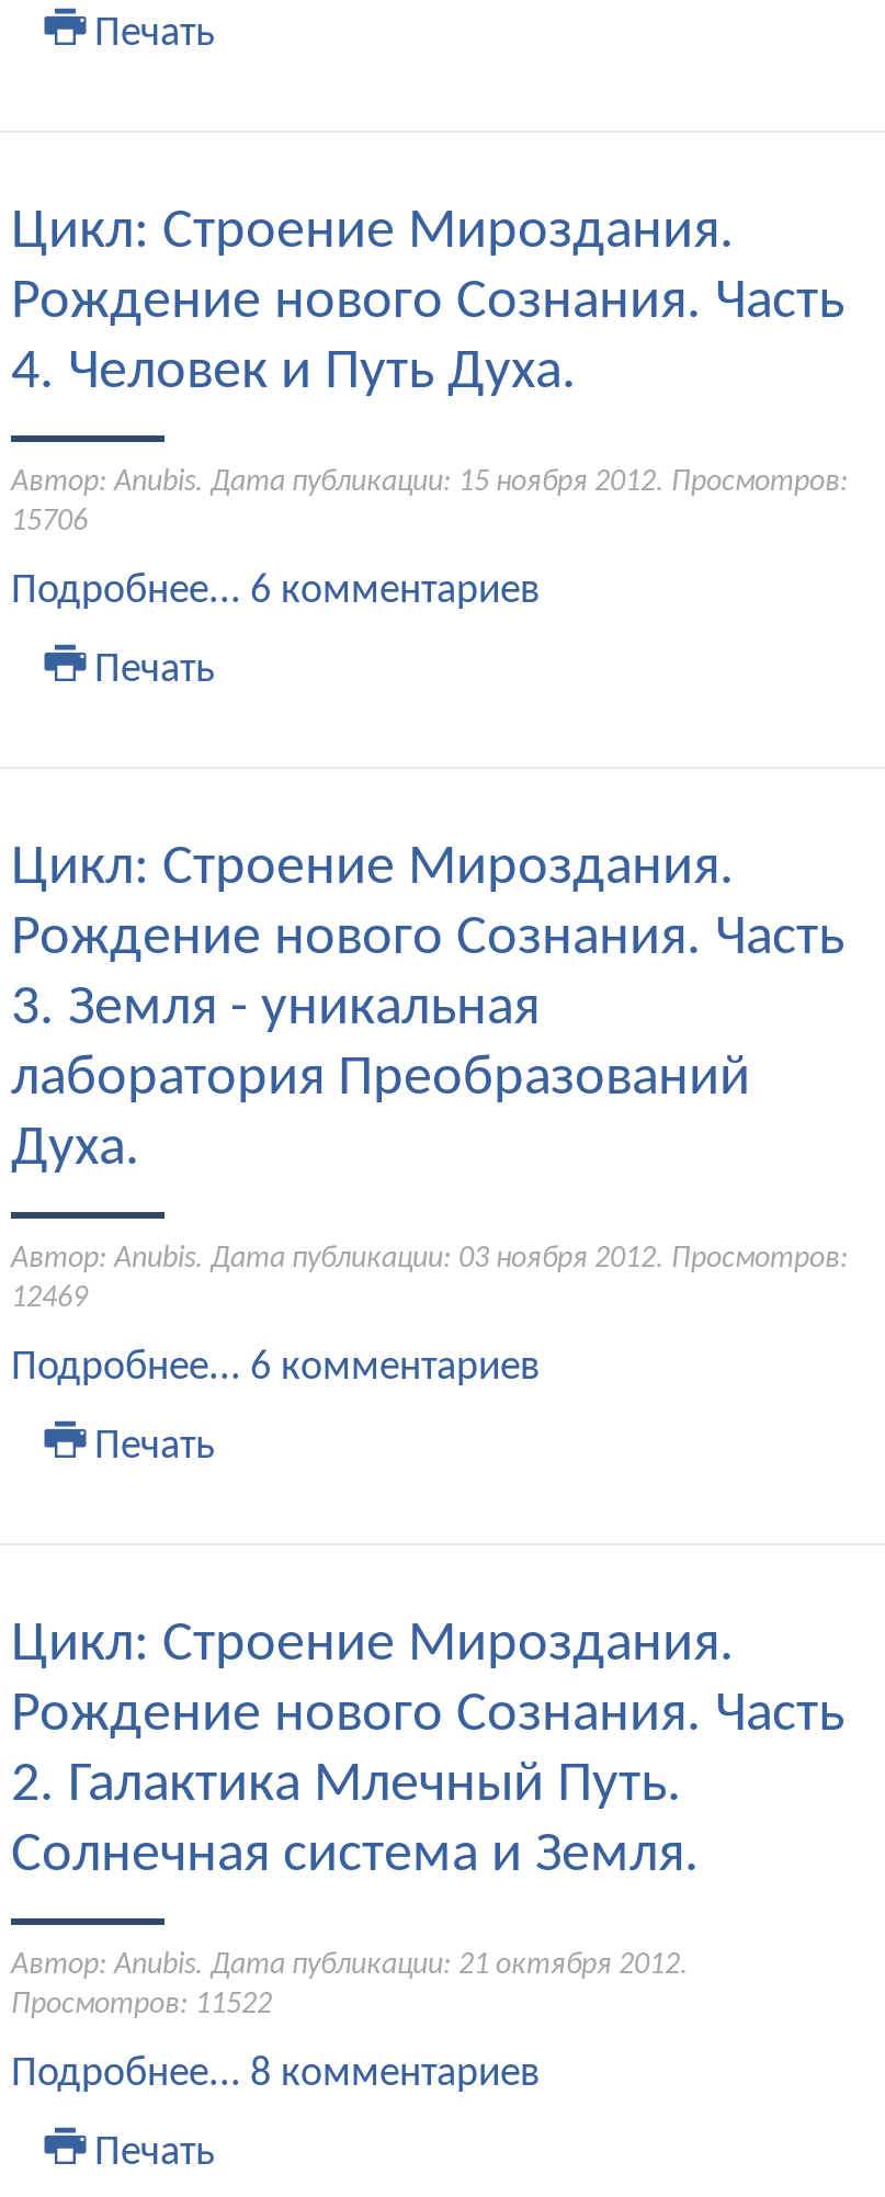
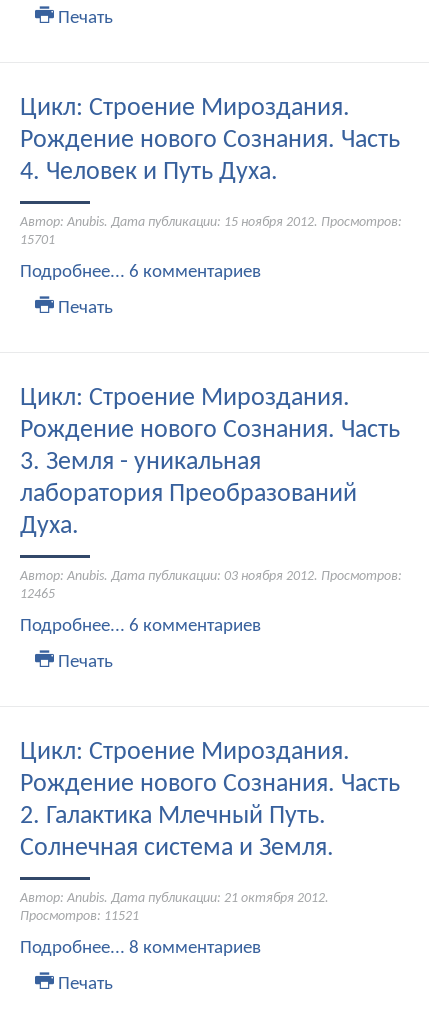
[11,507,88,540] 15706 -> [20,233,55,248] 15701
[11,1283,88,1316] 12469 -> [20,587,55,602] 12465
[11,1990,272,2023] Просмотров: 11522 -> [20,909,139,924] Просмотров: 11521

